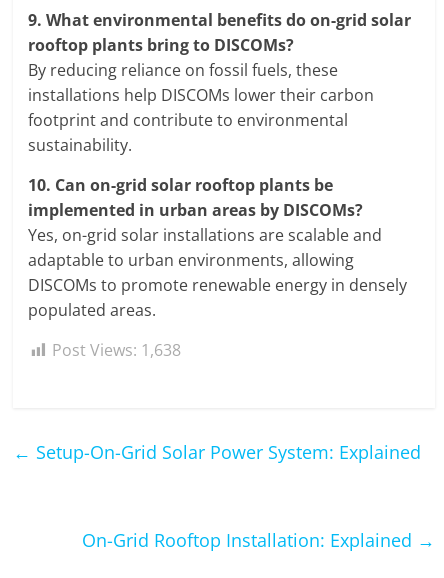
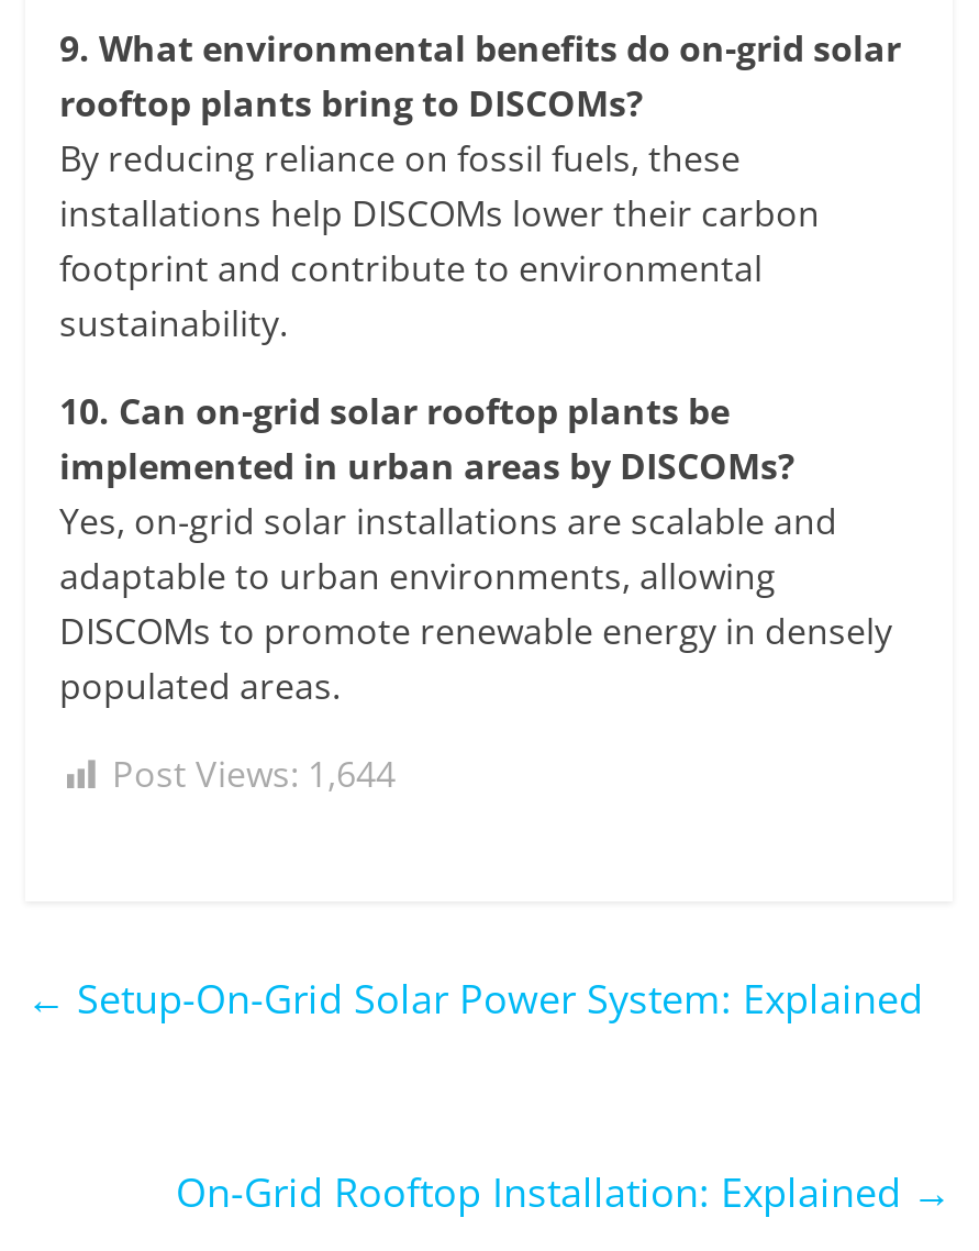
[52,339,181,361] Post Views: 1,638 -> [112,751,395,799] Post Views: 1,644

